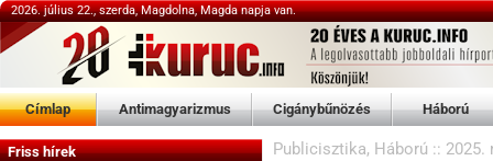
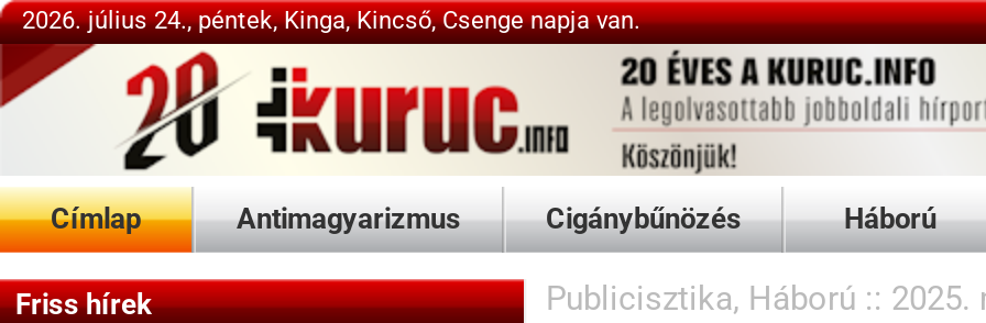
[11,3,296,18] 2026. július 22., szerda, Magdolna, Magda napja van. -> [22,7,640,35] 2026. július 24., péntek, Kinga, Kincső, Csenge napja van.

